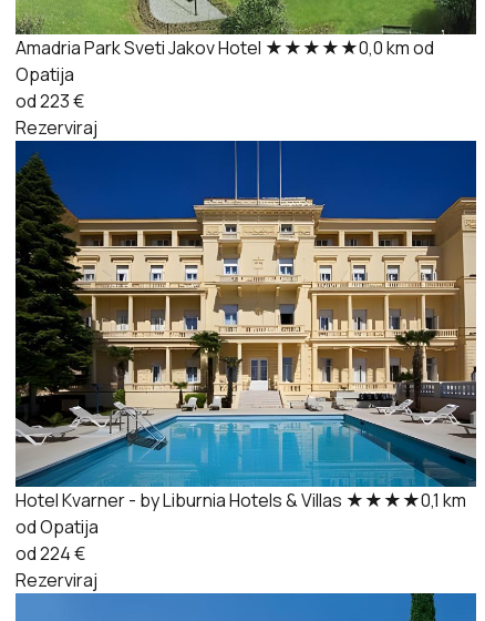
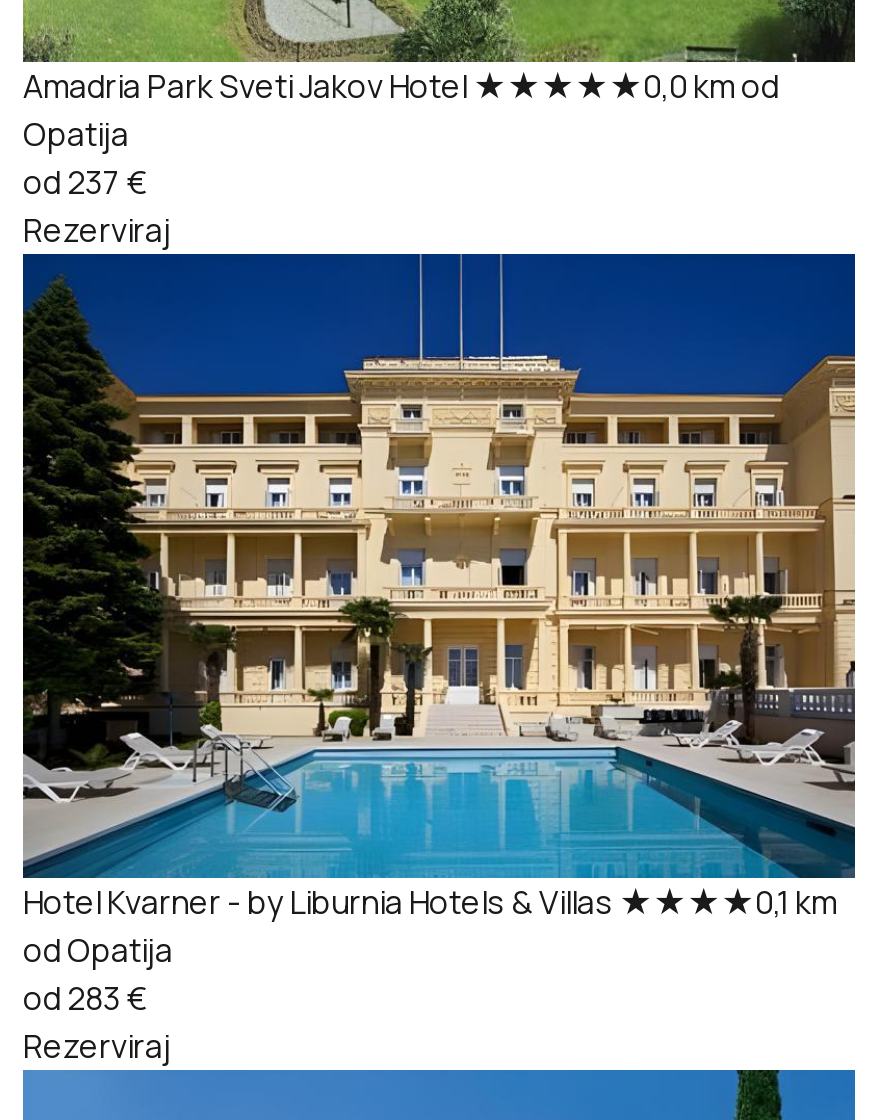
[16,89,84,114] od 223 € -> [23,161,147,205] od 237 €
[16,542,85,566] od 224 € -> [23,977,147,1021] od 283 €

